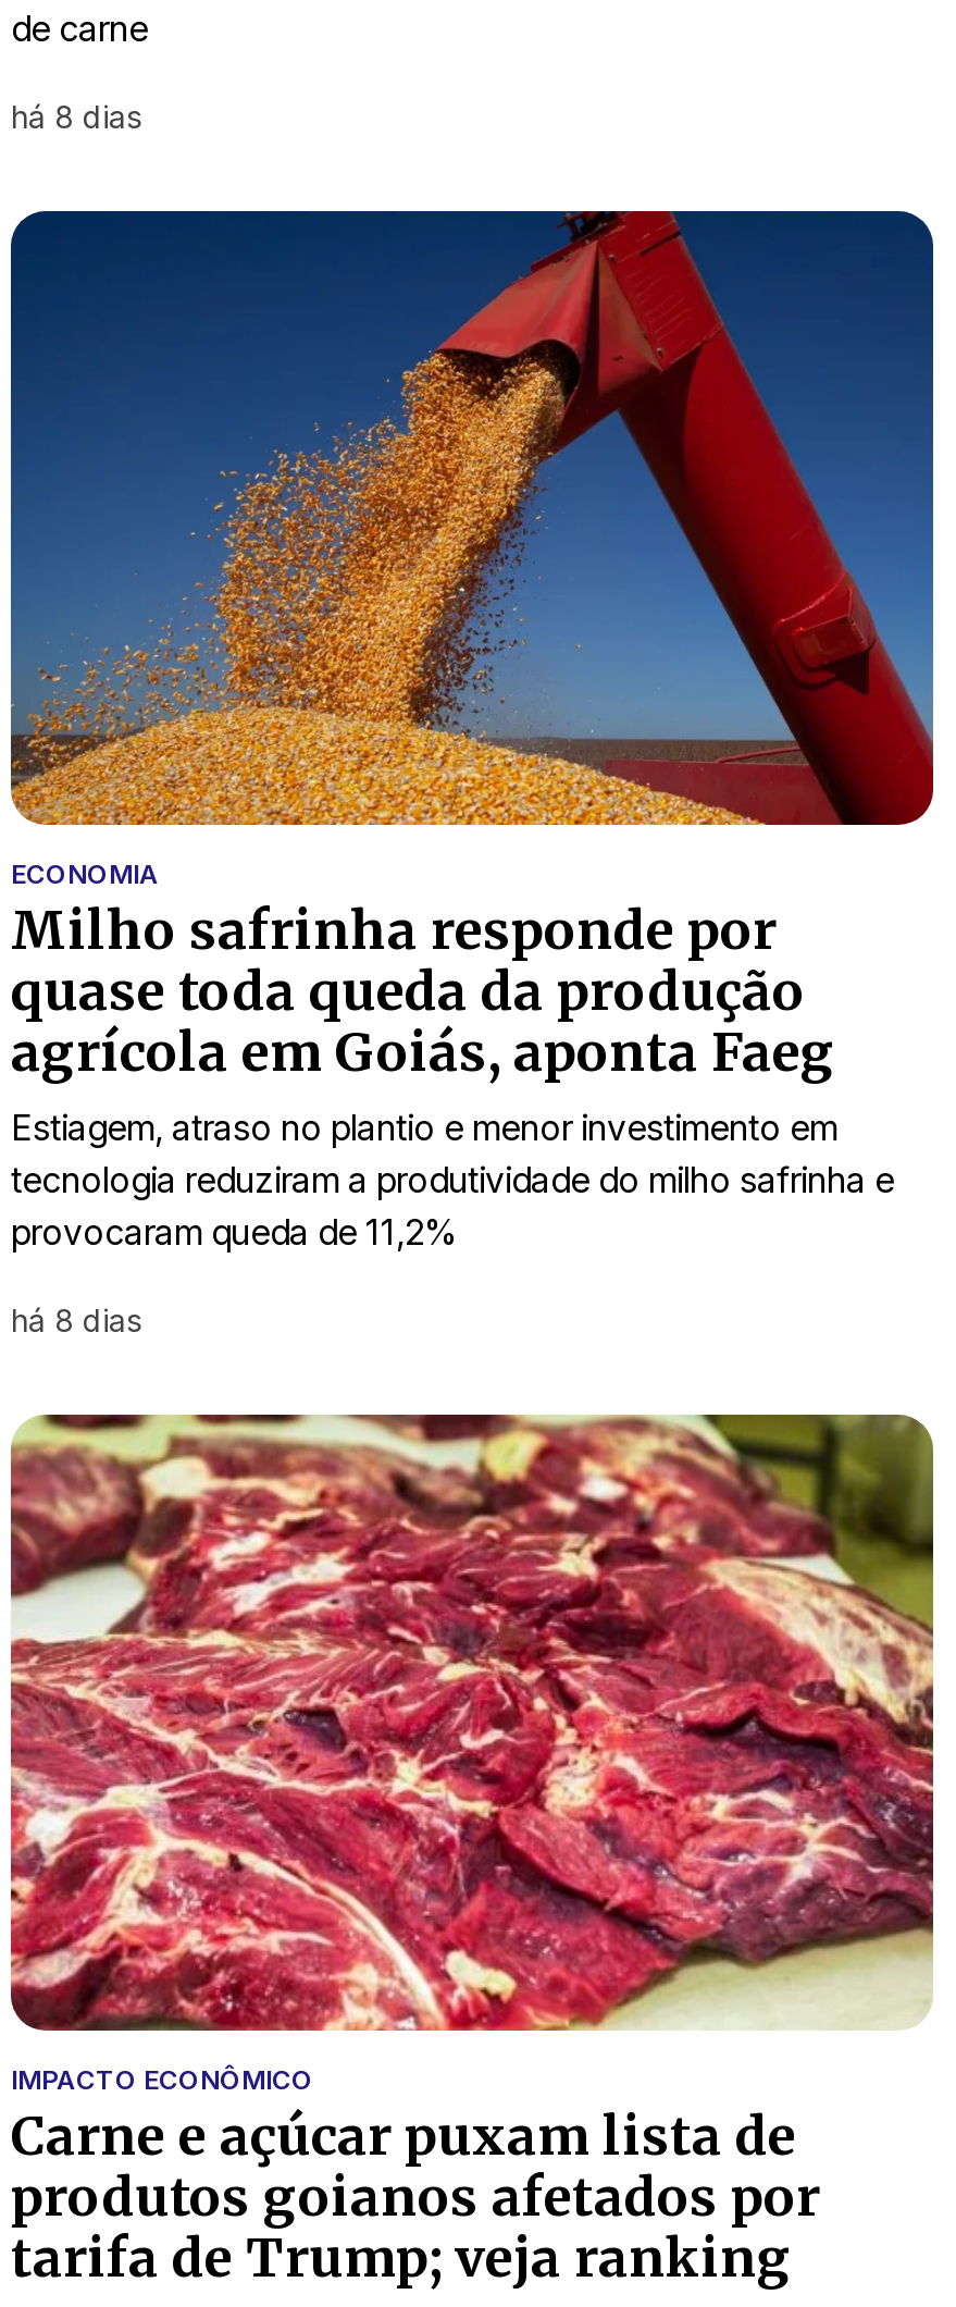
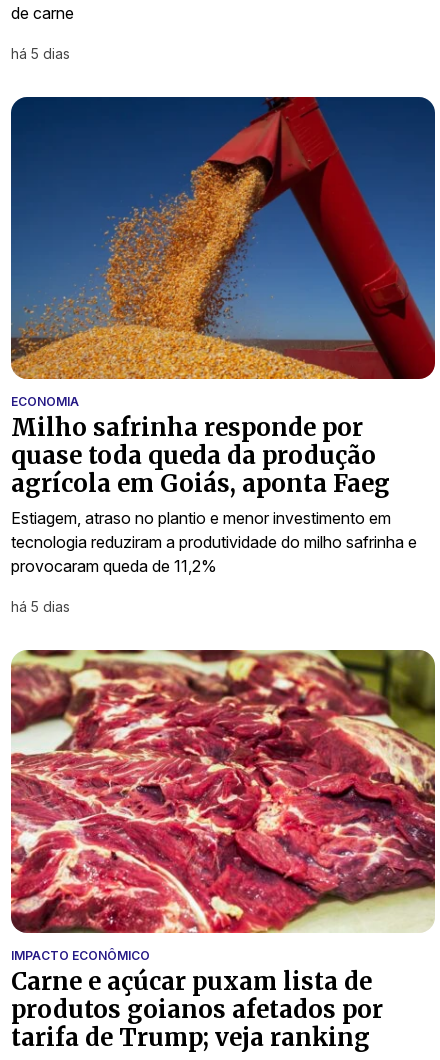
[11,97,141,134] há 8 dias -> [11,45,70,62] há 5 dias
[11,1302,141,1339] há 8 dias -> [11,598,70,615] há 5 dias

